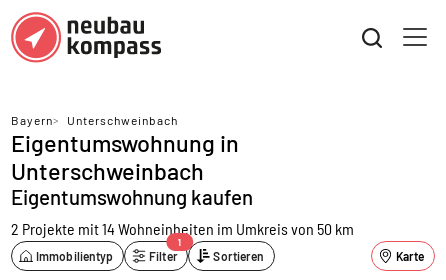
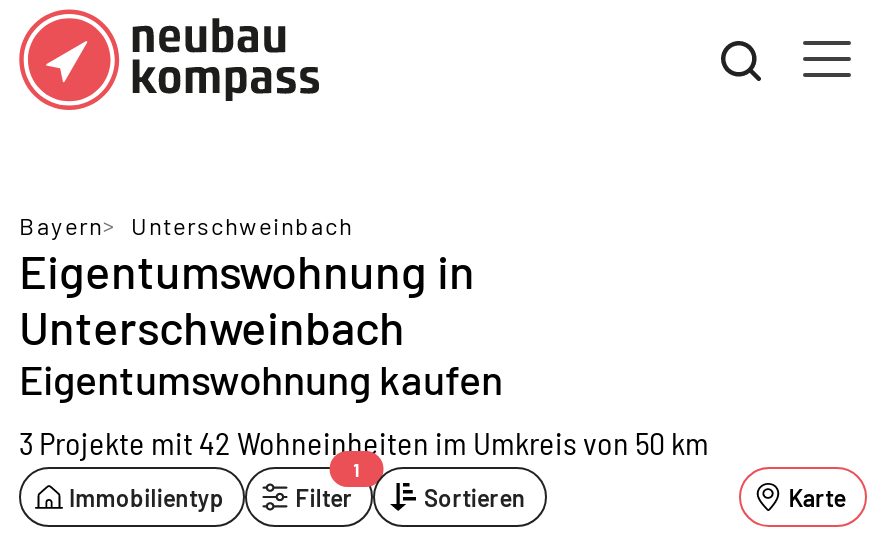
[11,219,354,238] 2 Projekte mit 14 Wohneinheiten im Umkreis von 50 km -> [19,423,709,461] 3 Projekte mit 42 Wohneinheiten im Umkreis von 50 km

